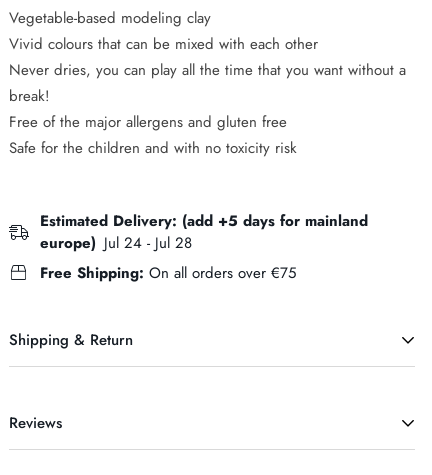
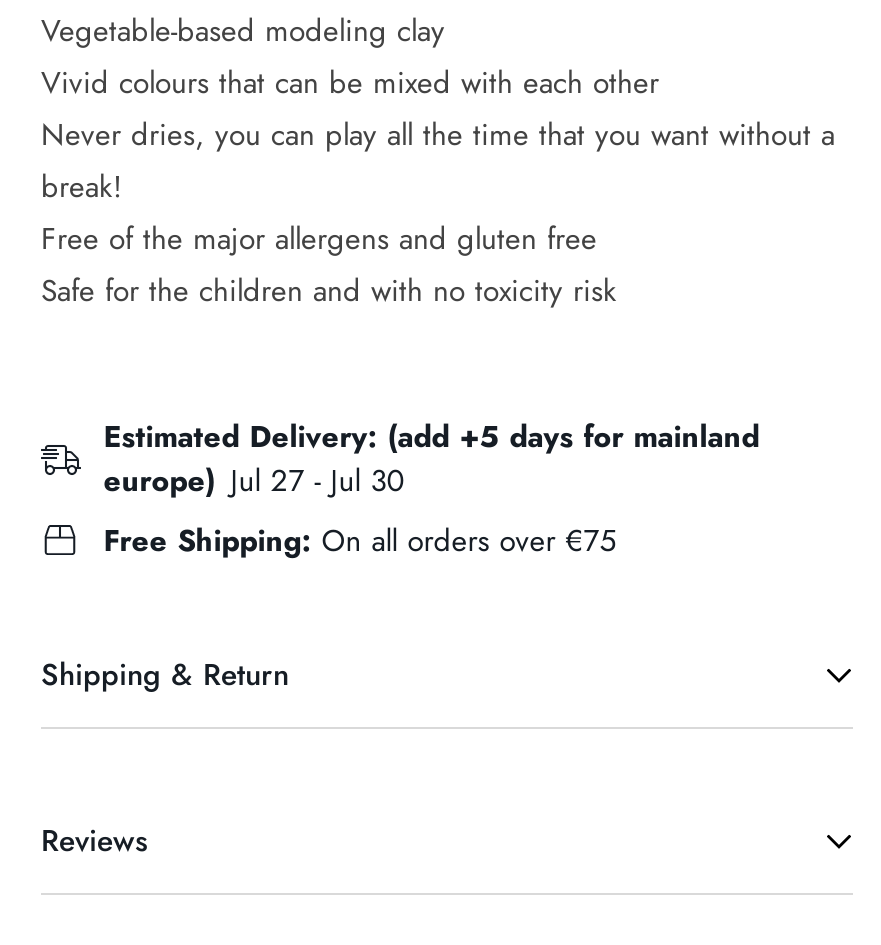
[40,232,192,254] europe) Jul 24 - Jul 28 -> [103,459,405,503] europe) Jul 27 - Jul 30

